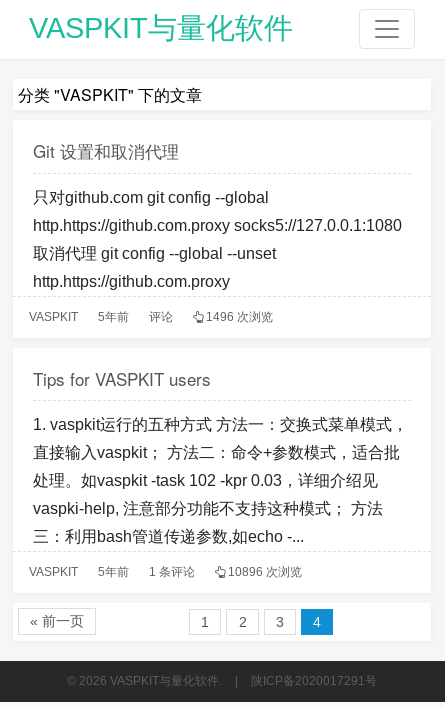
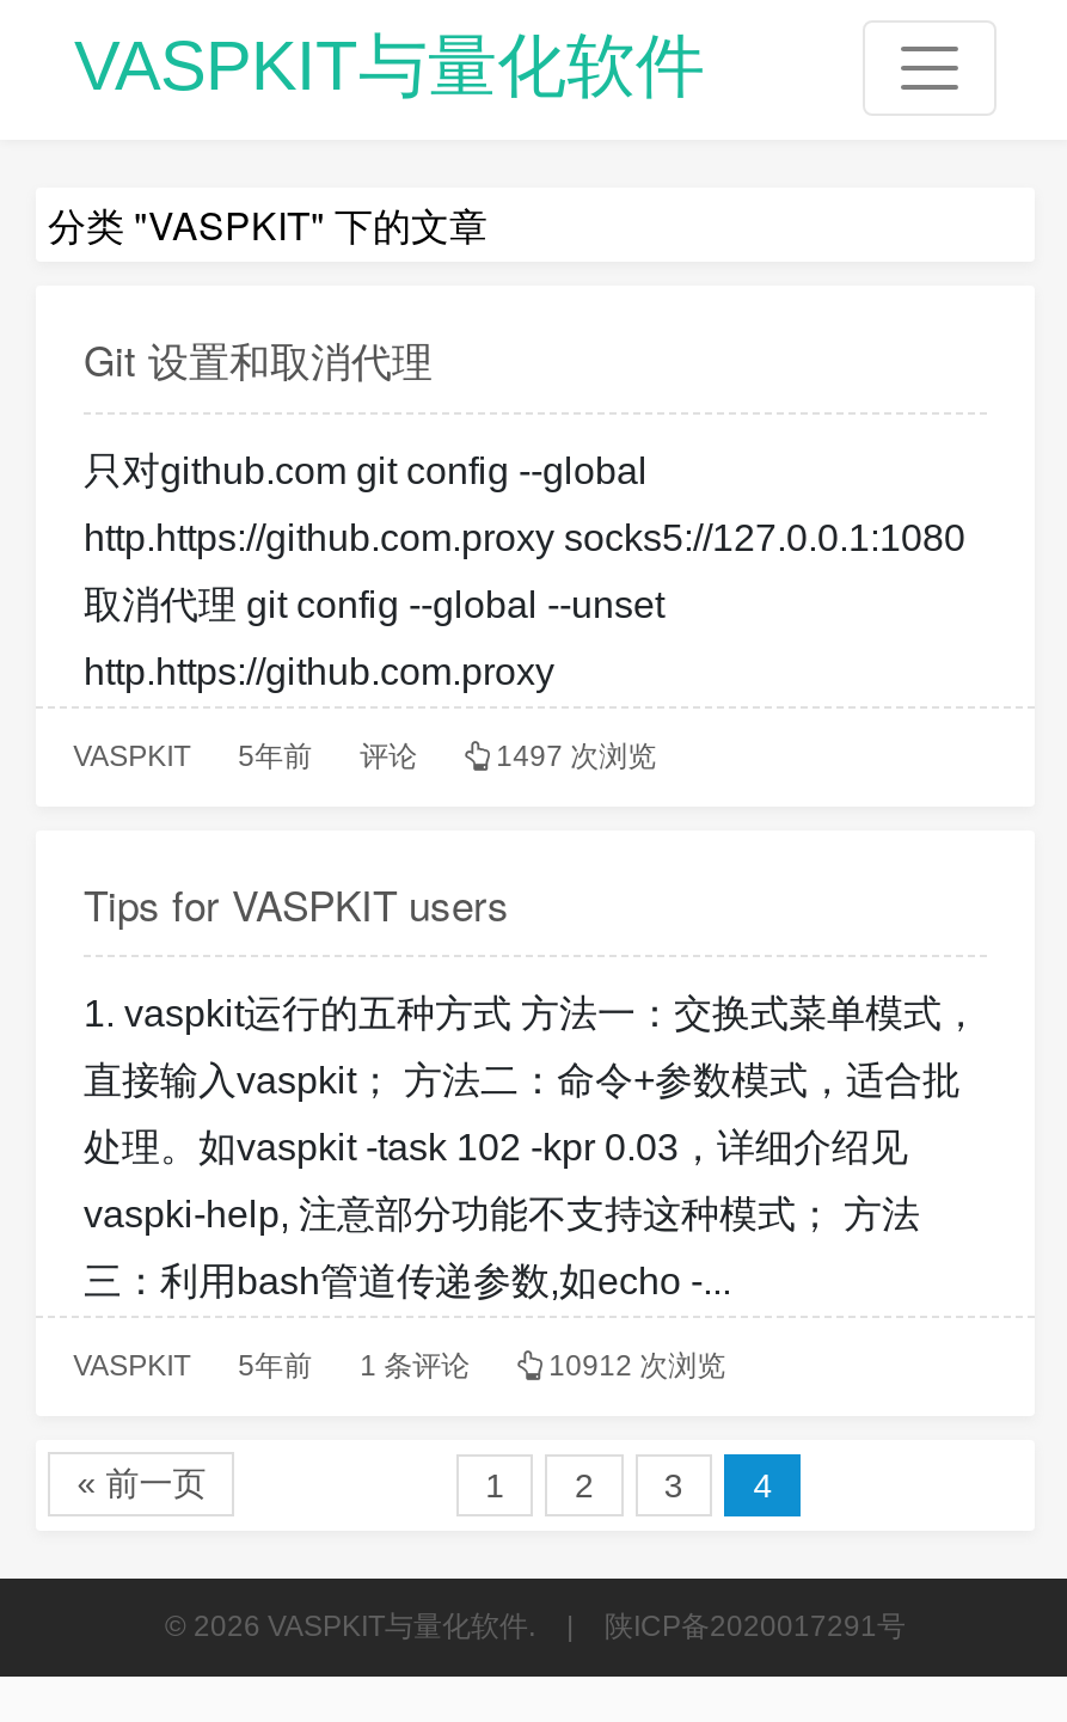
[206,310,273,324] 1496 次浏览 -> [496,739,656,772] 1497 次浏览
[228,565,302,579] 10896 次浏览 -> [549,1350,726,1383] 10912 次浏览

